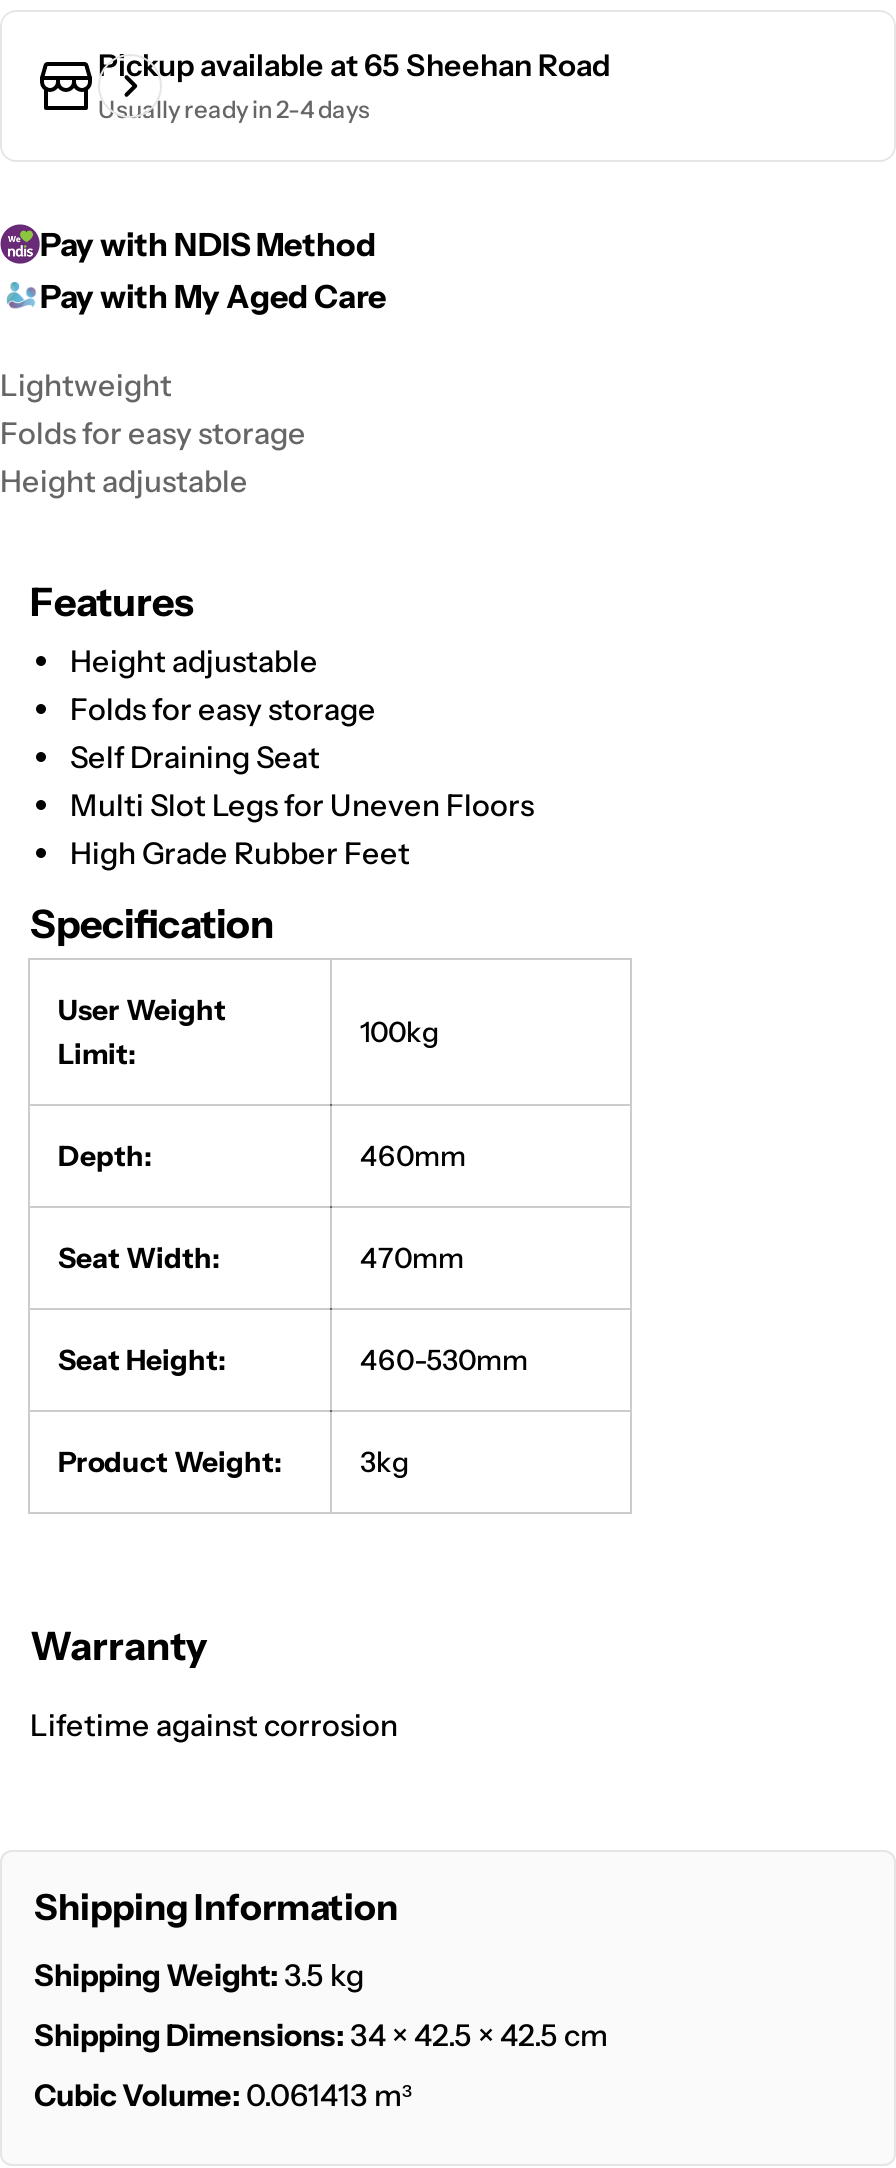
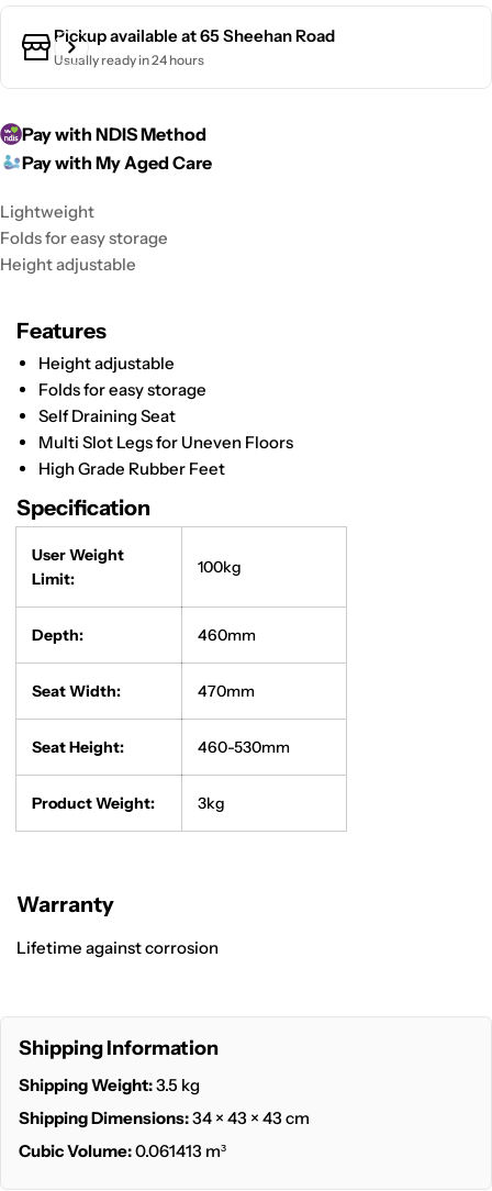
[98,94,370,124] Usually ready in 2-4 days -> [54,52,204,68] Usually ready in 24 hours
[34,2016,608,2054] Shipping Dimensions: 34 × 42.5 × 42.5 cm -> [19,1107,310,1128] Shipping Dimensions: 34 × 43 × 43 cm

